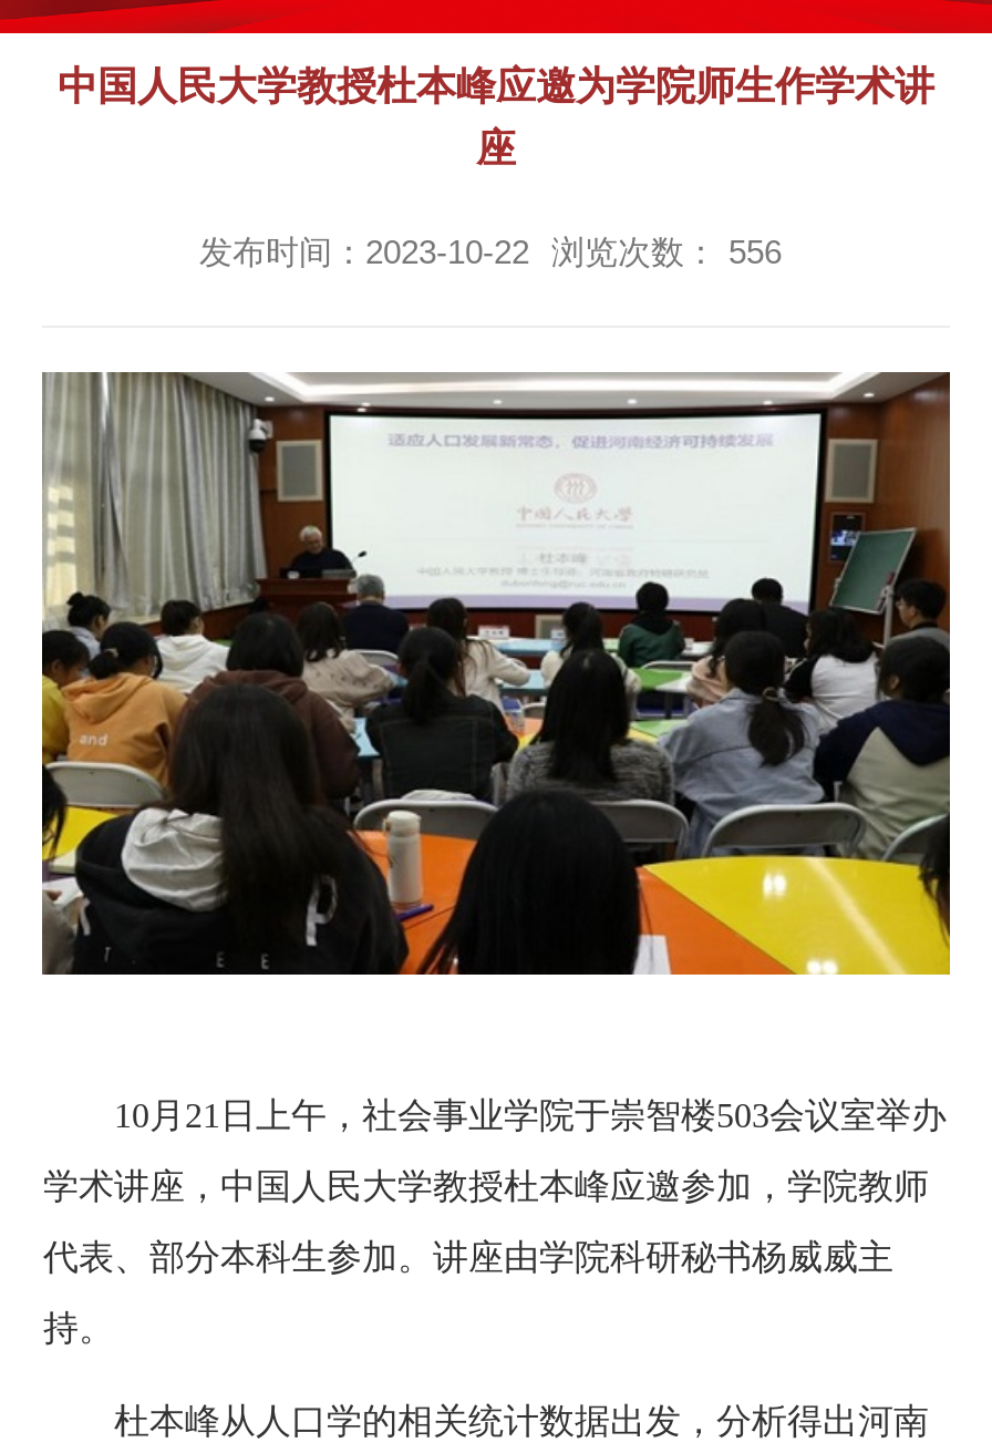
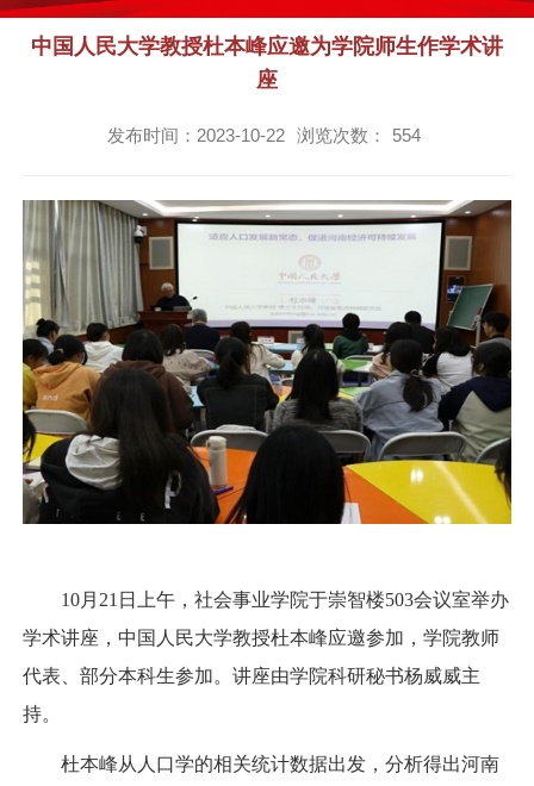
[199,233,782,270] 发布时间：2023-10-22 浏览次数： 556 -> [107,125,421,145] 发布时间：2023-10-22 浏览次数： 554

